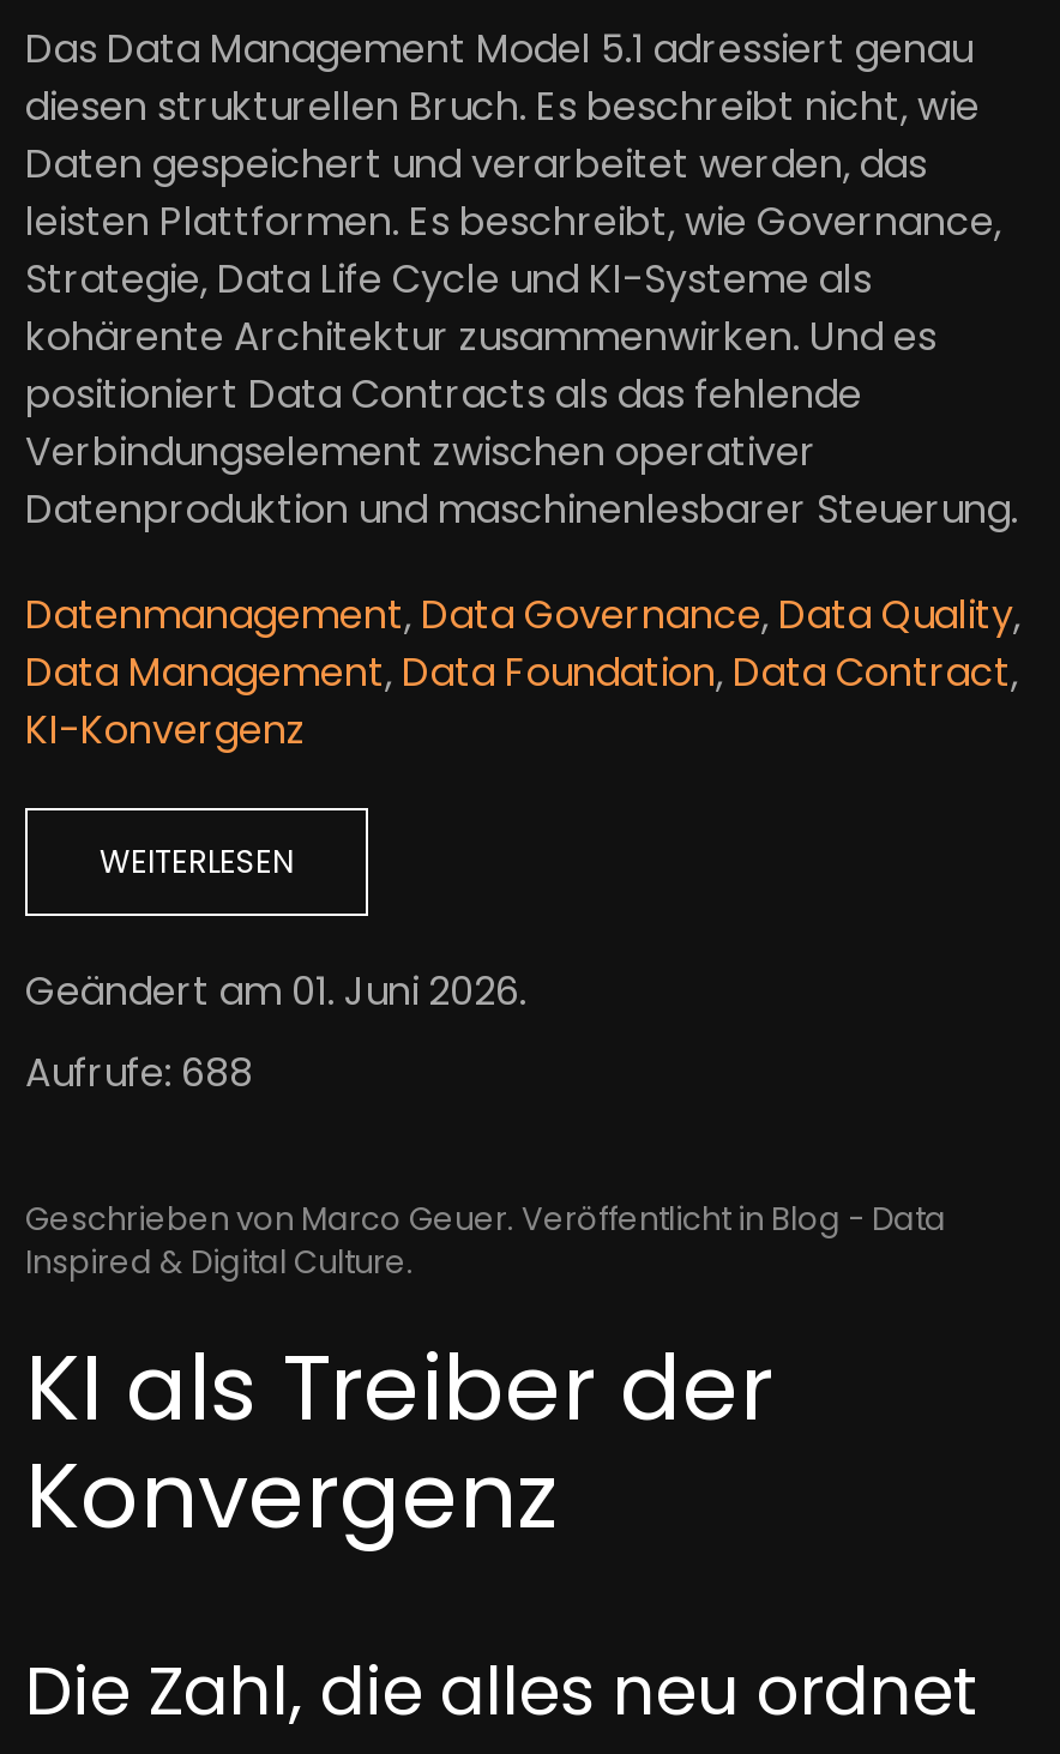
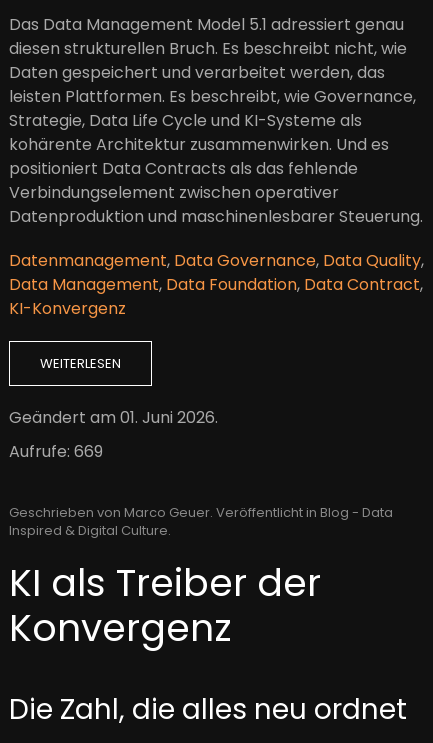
[25,1045,253,1101] Aufrufe: 688 -> [9,440,103,463] Aufrufe: 669

